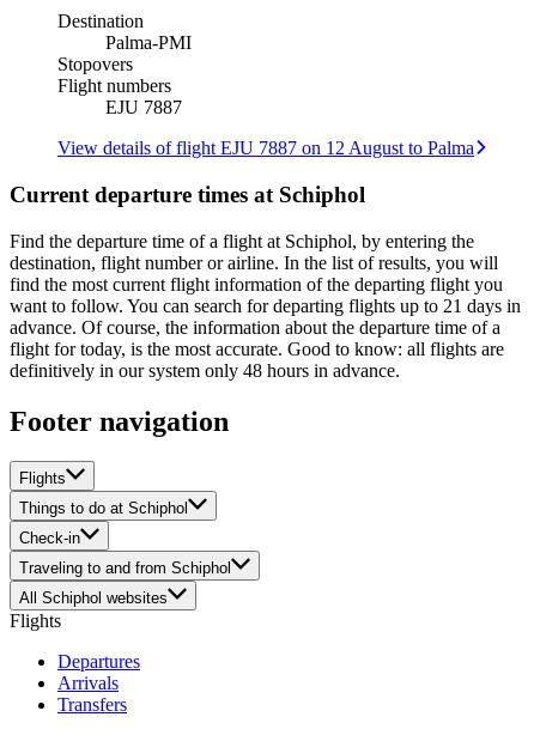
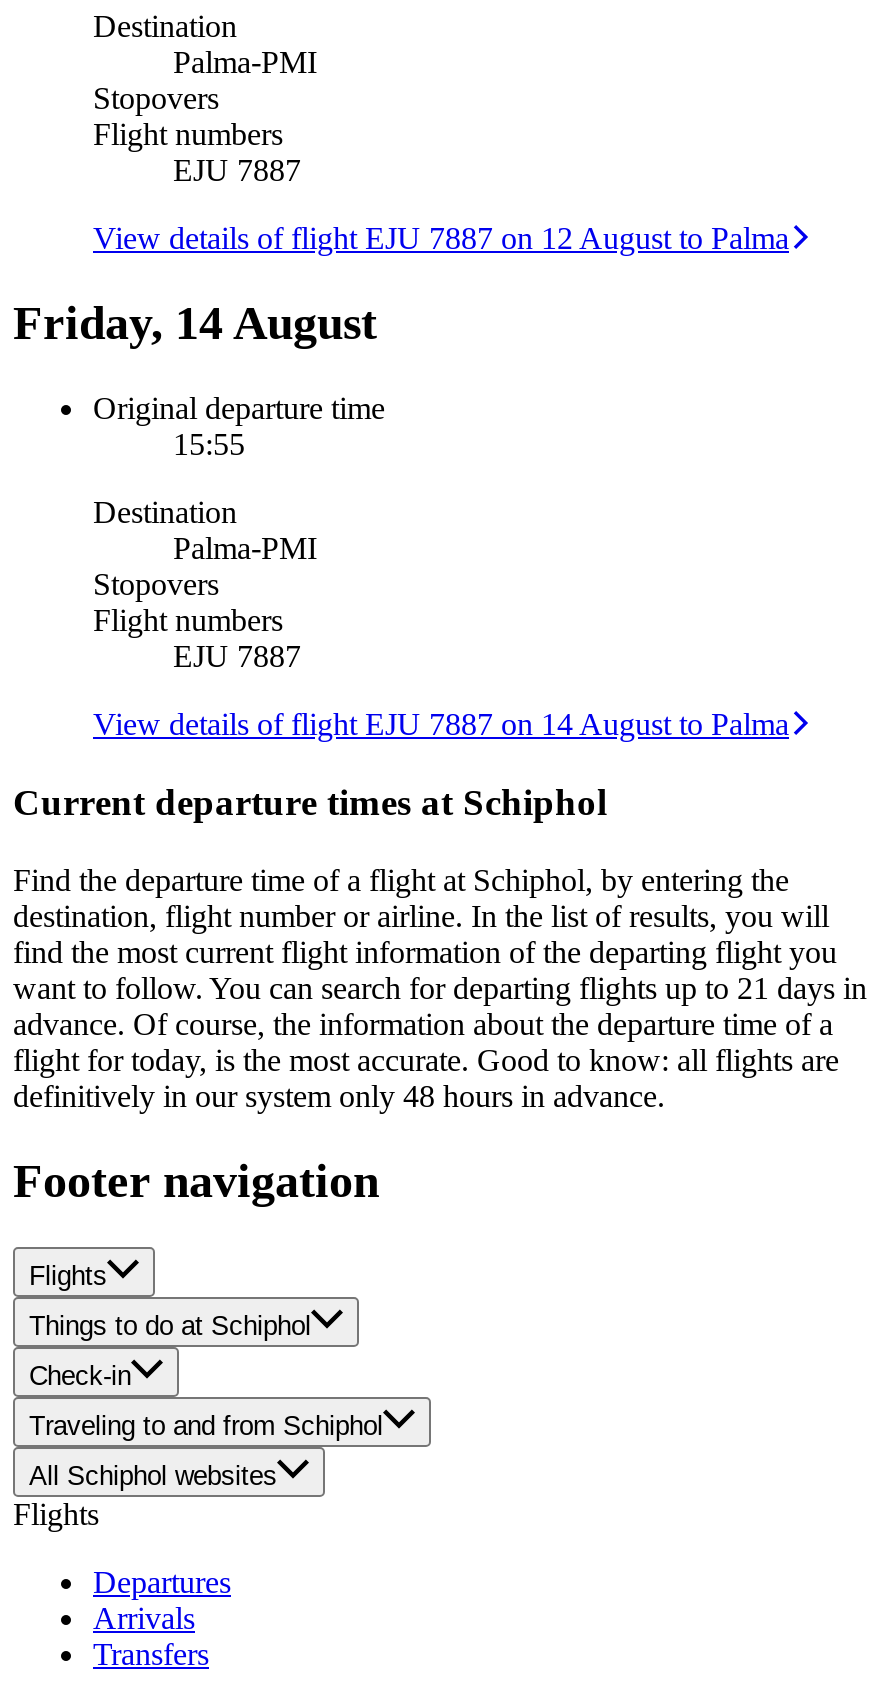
none -> [13,297,789,741] Friday, 14 August | Original departure time | 15:55 | Destination | Palma-PMI | Stopovers | Flight numbers | EJU 7887 | View details of flight EJU 7887 on 14 August to Palma

